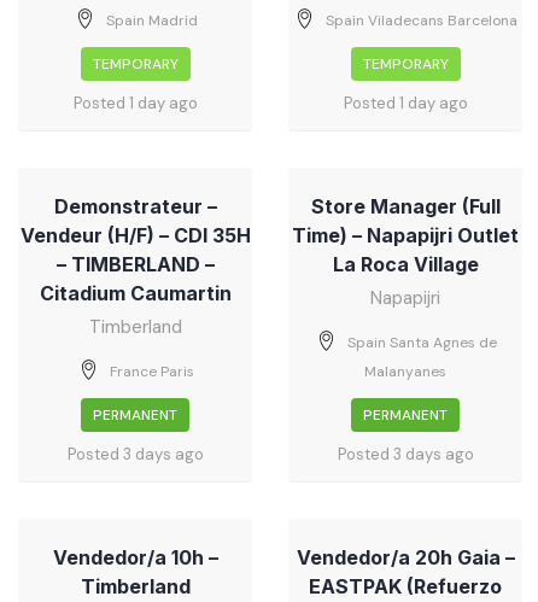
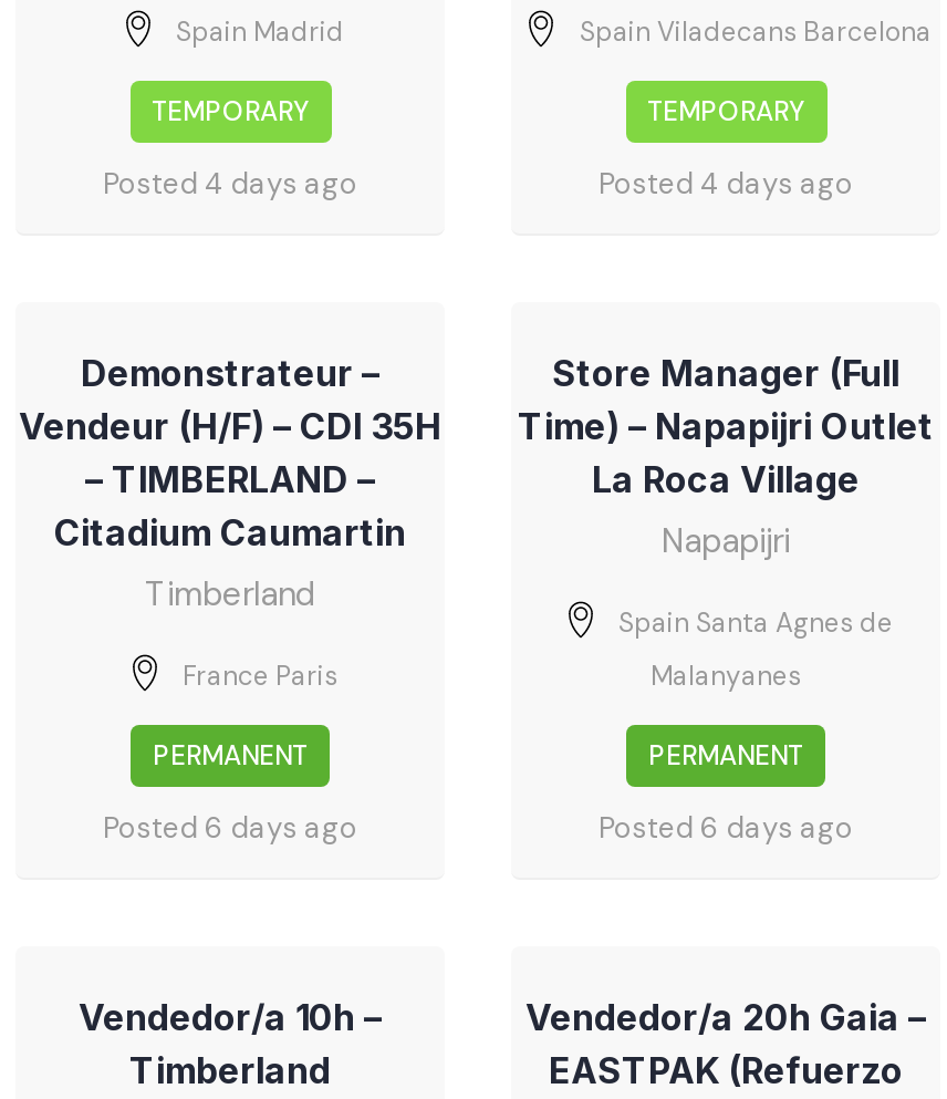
[73,93,197,114] Posted 1 day ago -> [103,166,357,203] Posted 4 days ago
[343,93,467,114] Posted 1 day ago -> [599,166,853,203] Posted 4 days ago
[67,444,203,465] Posted 3 days ago -> [103,810,357,848] Posted 6 days ago
[337,444,473,465] Posted 3 days ago -> [599,810,853,848] Posted 6 days ago

